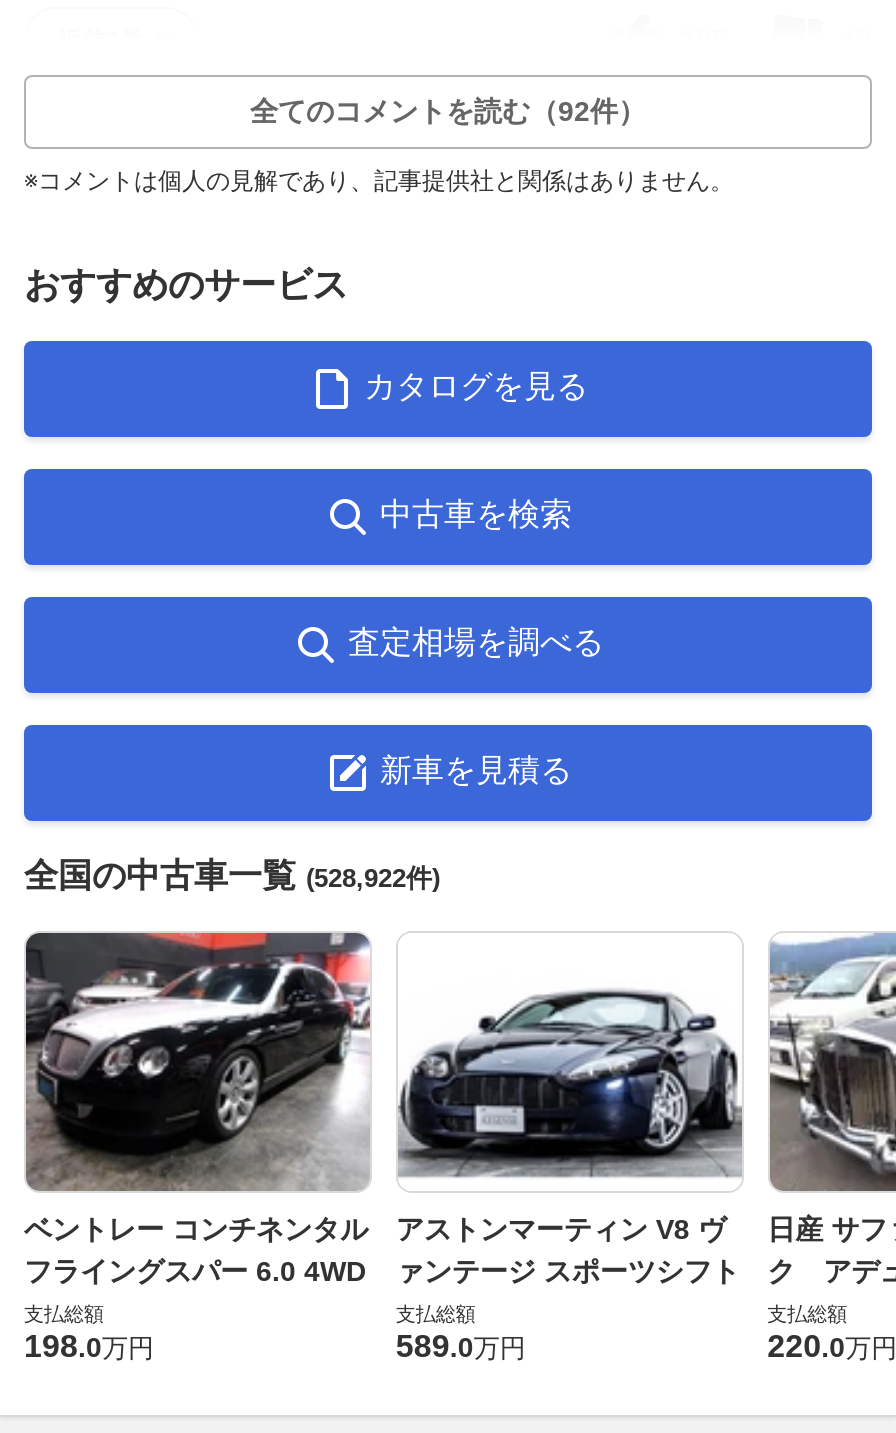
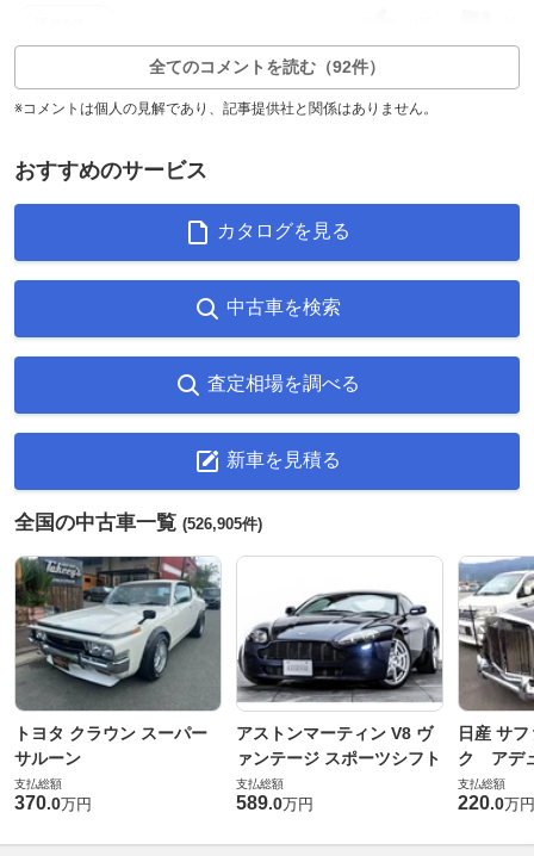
[24,857,440,895] 全国の中古車一覧(528,922件) -> [14,511,262,534] 全国の中古車一覧(526,905件)
[24,931,370,1287] [image] | ベントレー コンチネンタル | フライングスパー 6.0 4WD -> [14,556,222,768] [image] | トヨタ クラウン スーパー | サルーン
[24,1329,154,1363] 198.0万円 -> [14,793,92,813] 370.0万円

